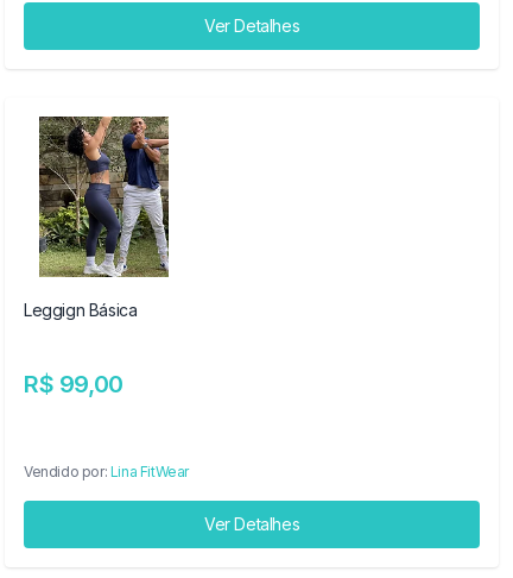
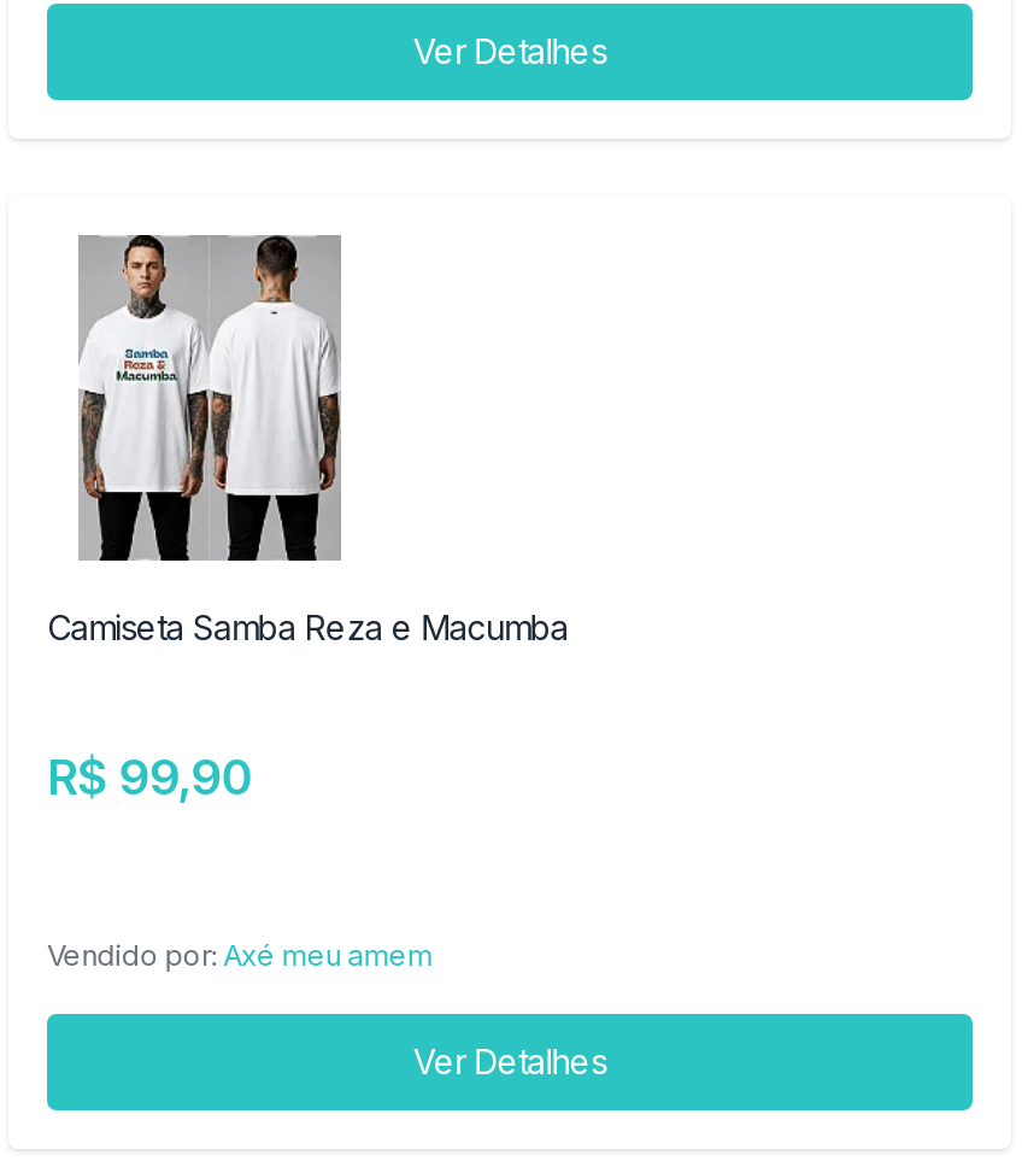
[24,117,170,320] [image] | Leggign Básica -> [47,235,569,647] [image] | Camiseta Samba Reza e Macumba
[24,370,123,398] R$ 99,00 -> [47,749,251,807] R$ 99,90
[24,463,189,480] Vendido por: Lina FitWear -> [47,937,433,973] Vendido por: Axé meu amem

